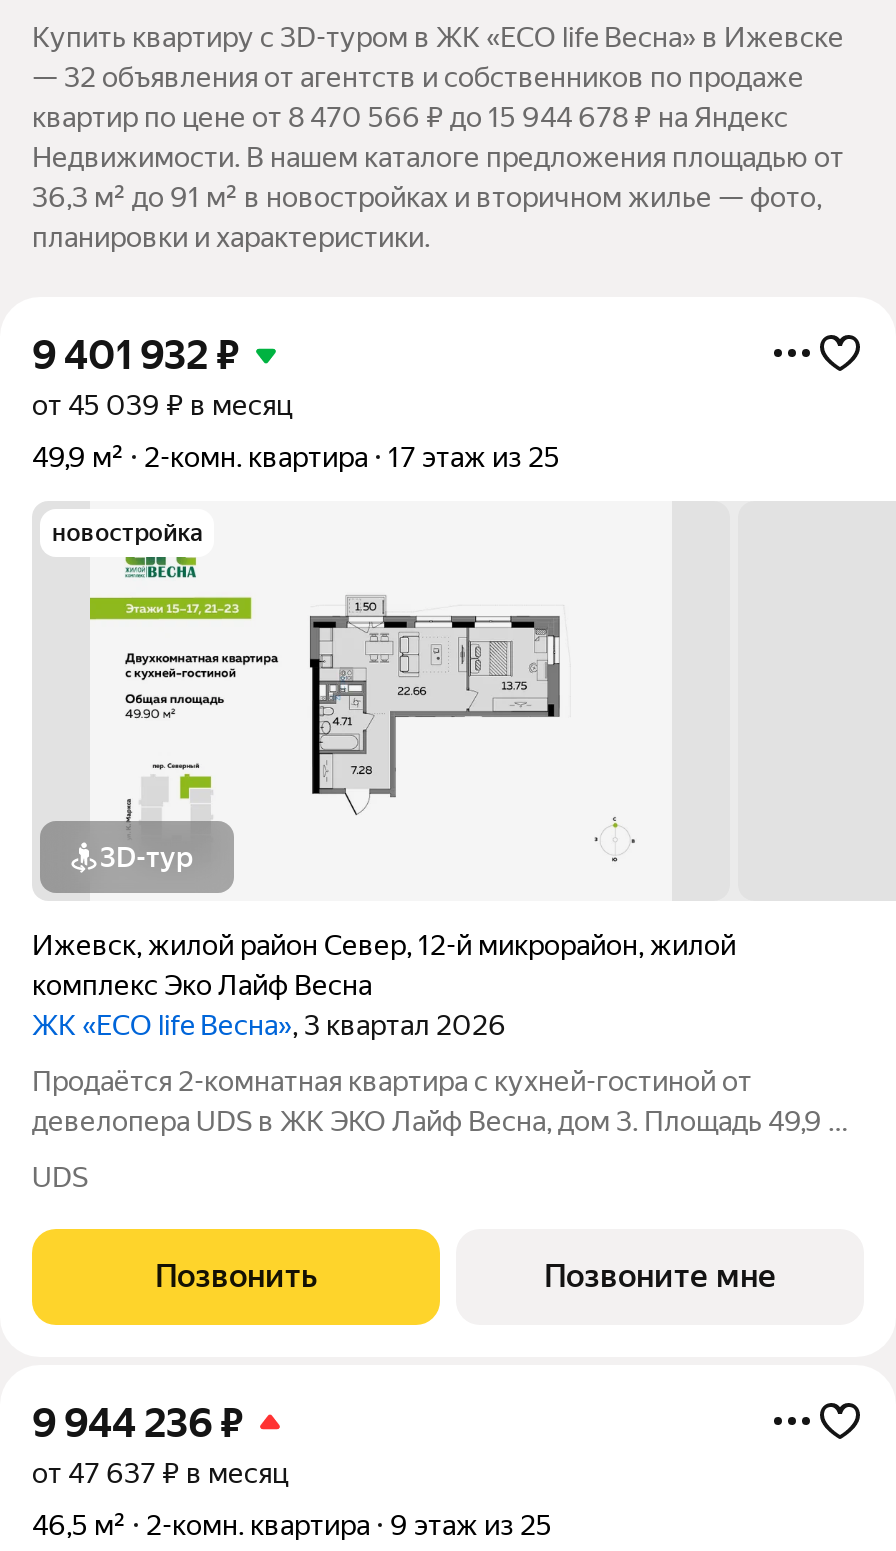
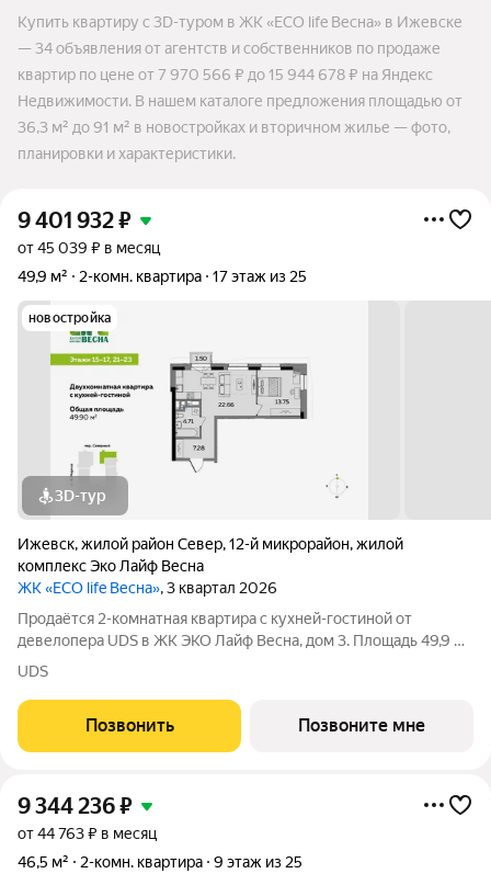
[32,61,804,93] — 32 объявления от агентств и собственников по продаже -> [18,39,441,57] — 34 объявления от агентств и собственников по продаже
[32,101,788,133] квартир по цене от 8 470 566 ₽ до 15 944 678 ₽ на Яндекс -> [18,66,433,83] квартир по цене от 7 970 566 ₽ до 15 944 678 ₽ на Яндекс
[32,1399,244,1447] 9 944 236 ₽ -> [18,793,133,819] 9 344 236 ₽
[32,1457,288,1489] от 47 637 ₽ в месяц -> [18,825,157,842] от 44 763 ₽ в месяц

